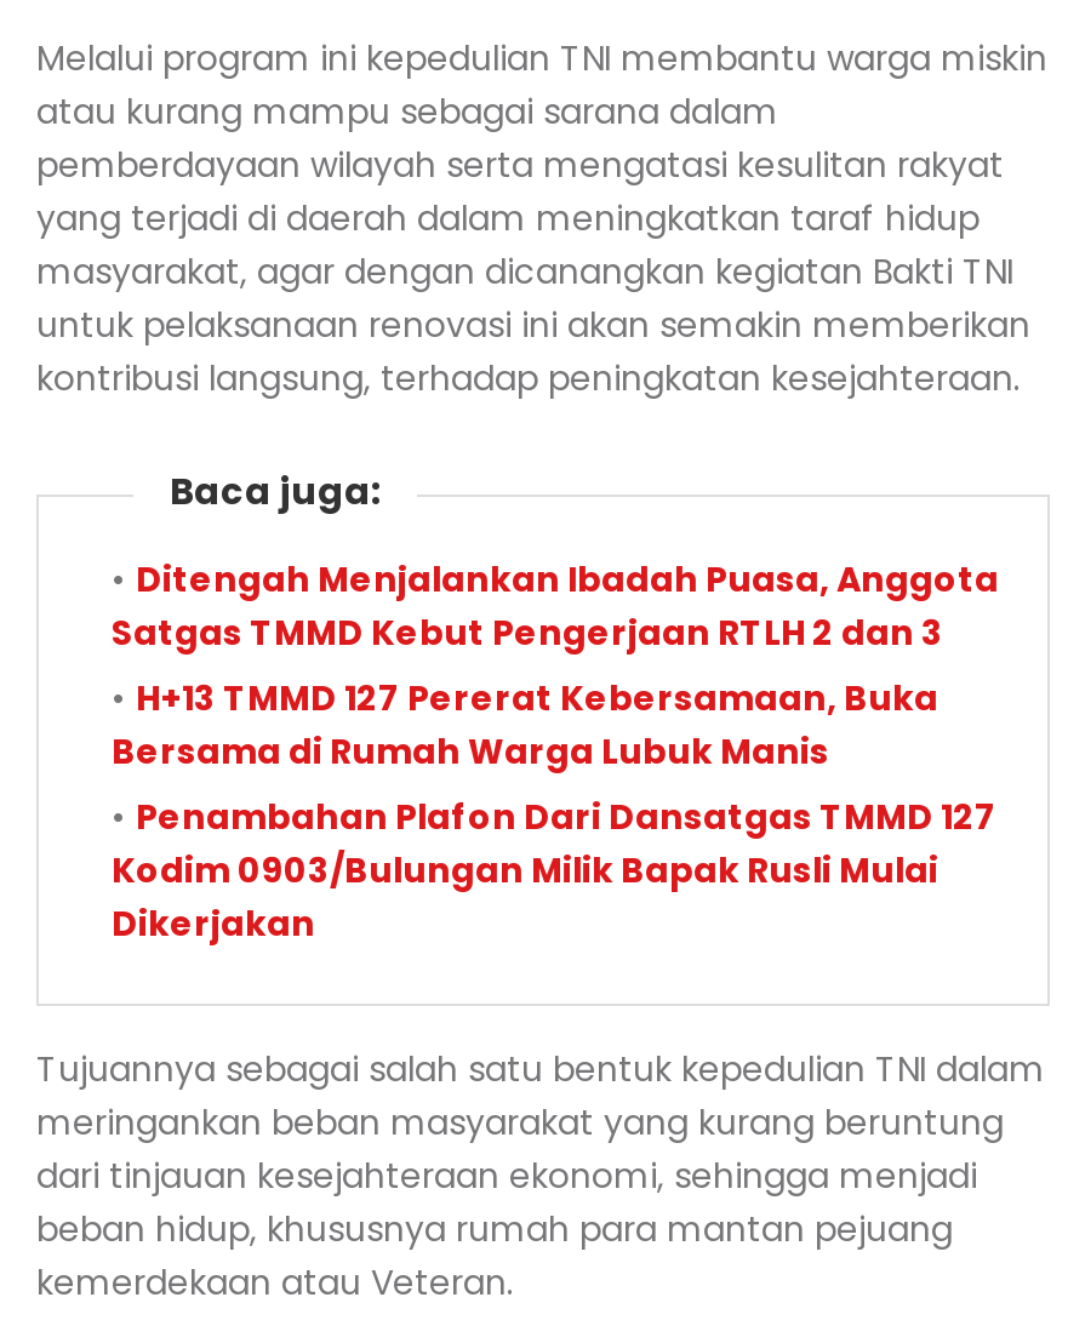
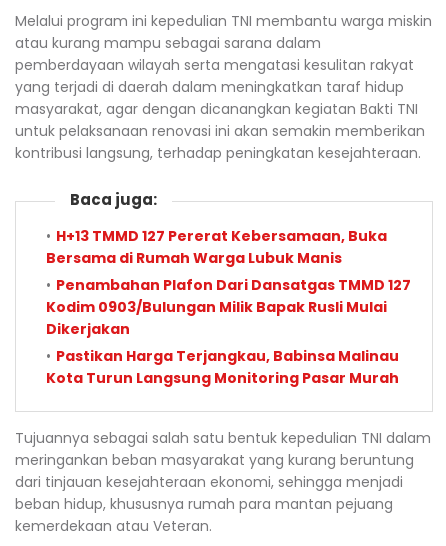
[112,554,999,656] Ditengah Menjalankan Ibadah Puasa, Anggota | Satgas TMMD Kebut Pengerjaan RTLH 2 dan 3 -> none
moved [112,673,996,947] -> [46,225,411,338]: H+13 TMMD 127 Pererat Kebersamaan, Buka | Bersama di Rumah Warga Lubuk Manis | Penambahan Plafon Dari Dansatgas TMMD 127 | Kodim 0903/Bulungan Milik Bapak Rusli Mulai | Dikerjakan
none -> [46,345,399,387] Pastikan Harga Terjangkau, Babinsa Malinau | Kota Turun Langsung Monitoring Pasar Murah

